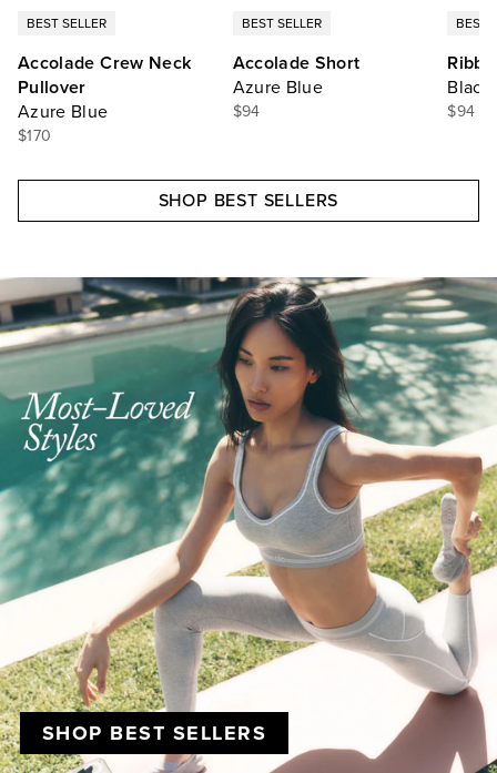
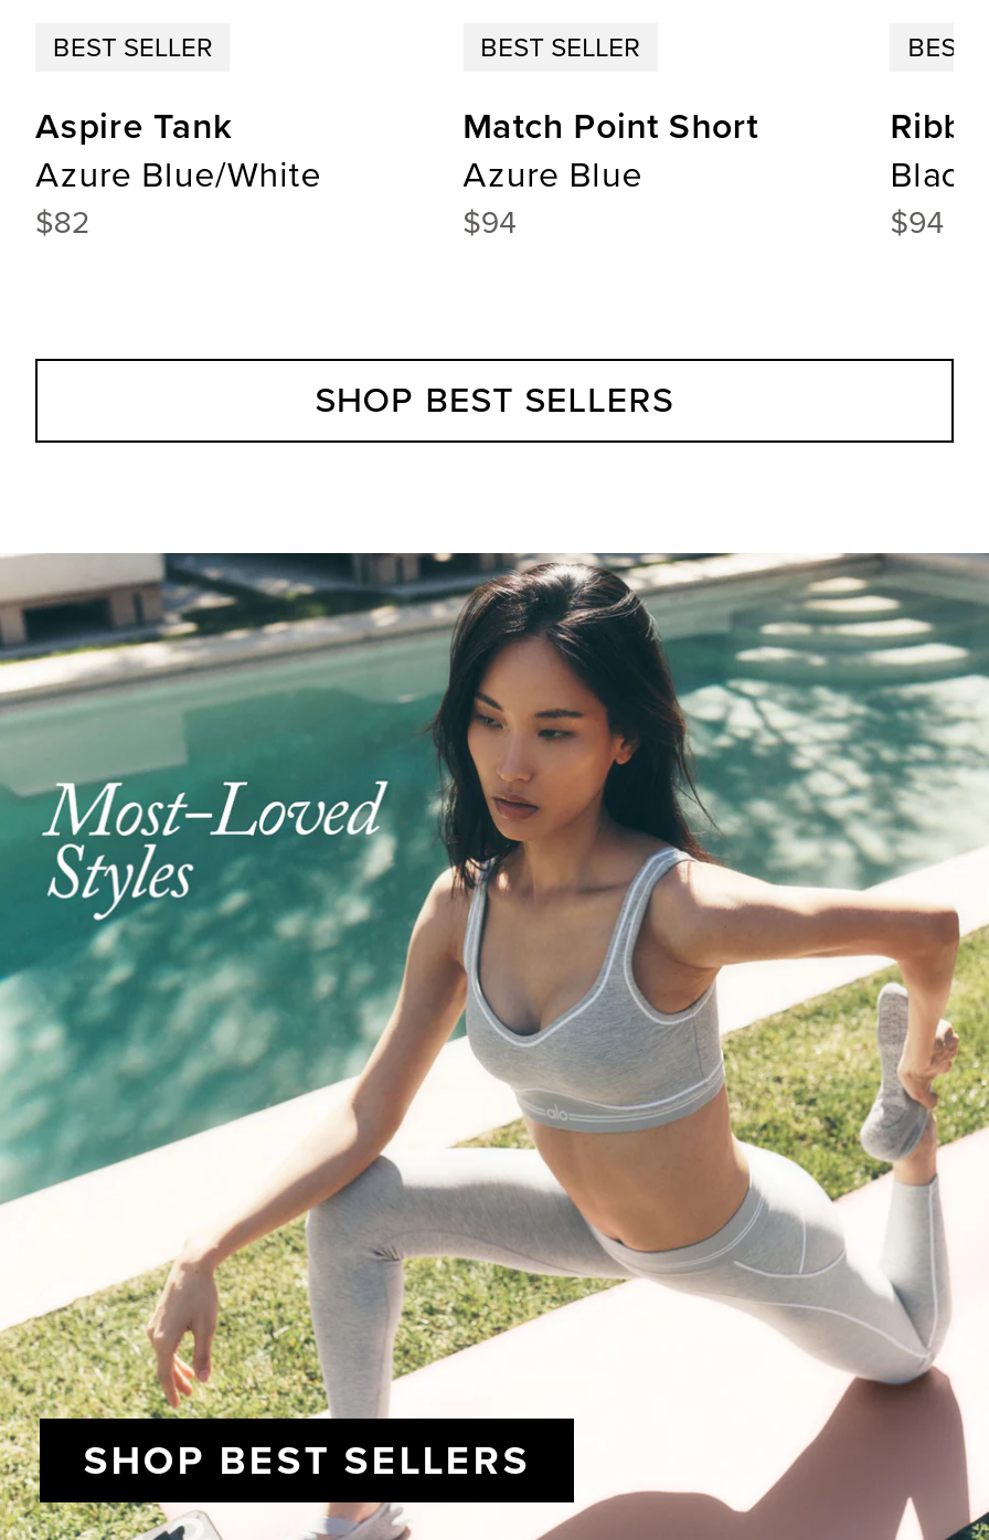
[18,52,191,145] Accolade Crew Neck | Pullover | Azure Blue | $170 -> [35,105,321,242] Aspire Tank | Azure Blue/White | $82
[233,52,360,74] Accolade Short -> [463,105,759,149] Match Point Short

